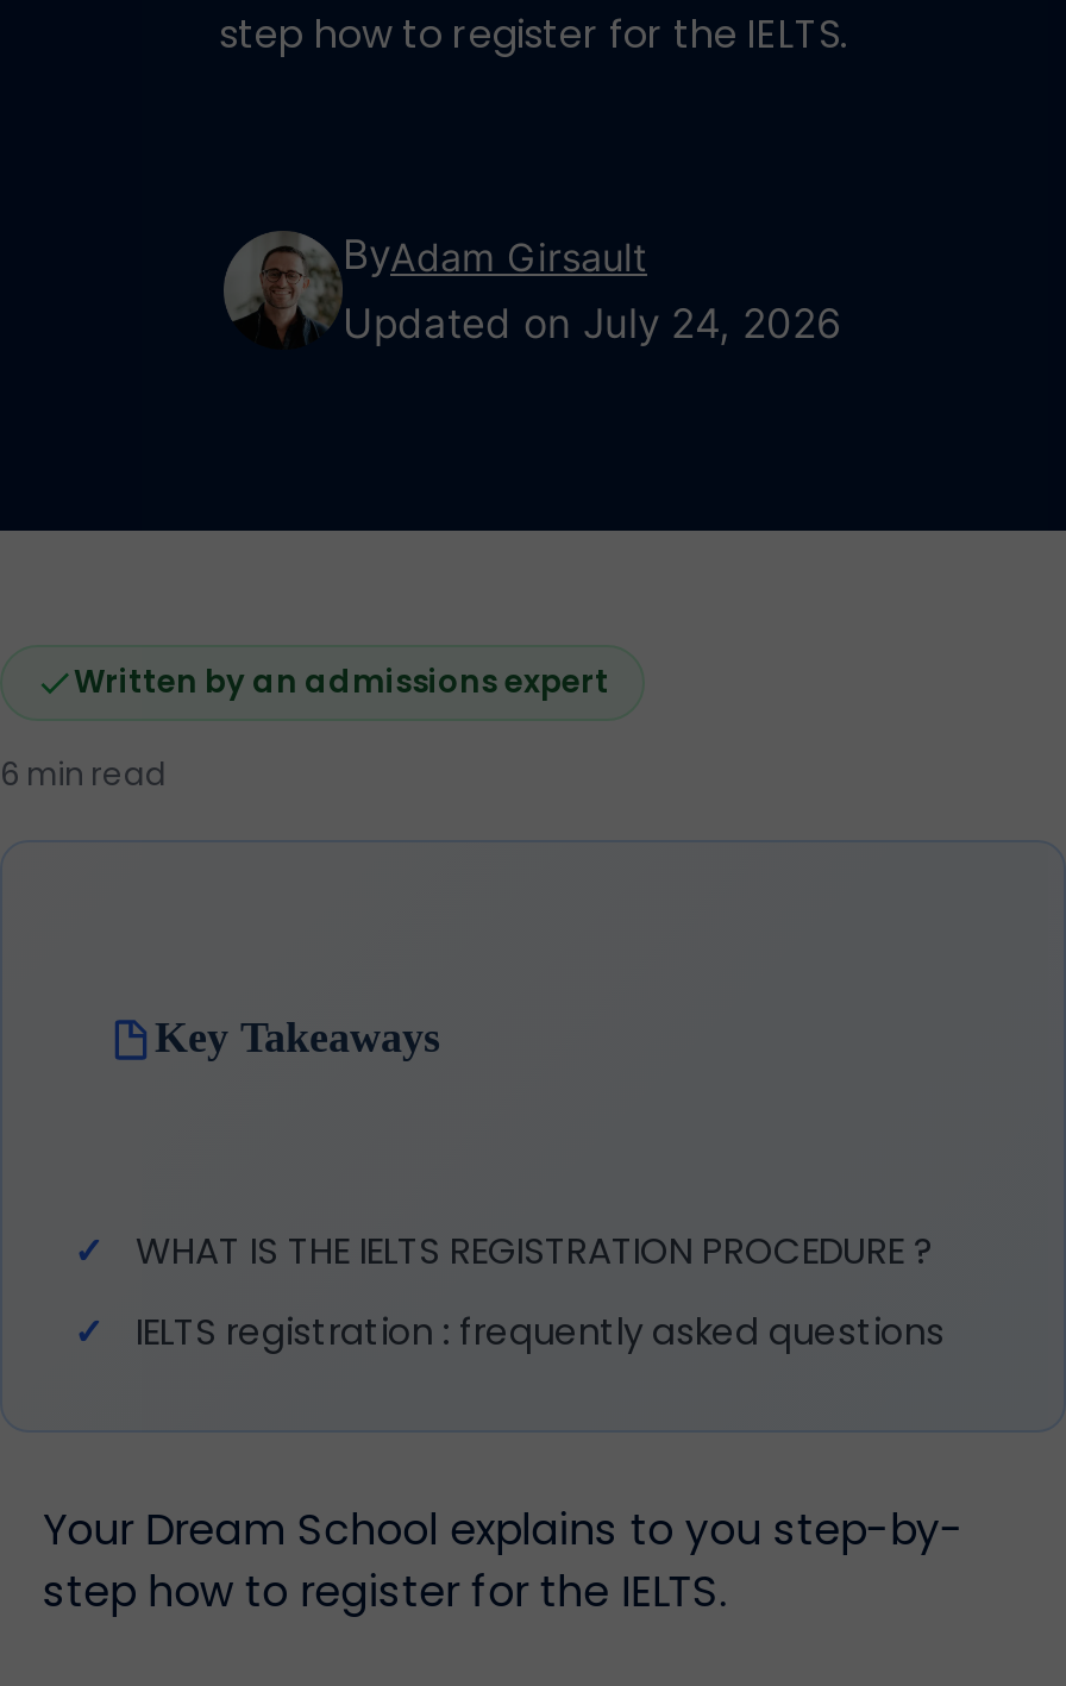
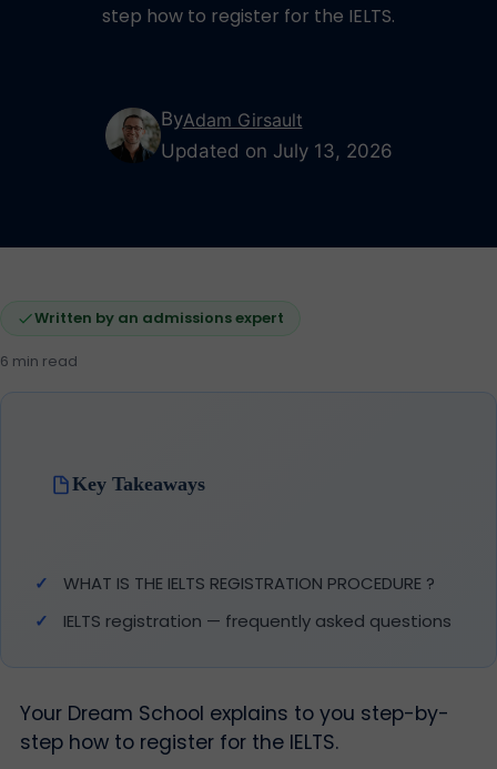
[343,300,842,347] Updated on July 24, 2026 -> [160,140,392,162] Updated on July 13, 2026
[136,1306,945,1356] IELTS registration : frequently asked questions -> [63,609,452,633] IELTS registration — frequently asked questions

